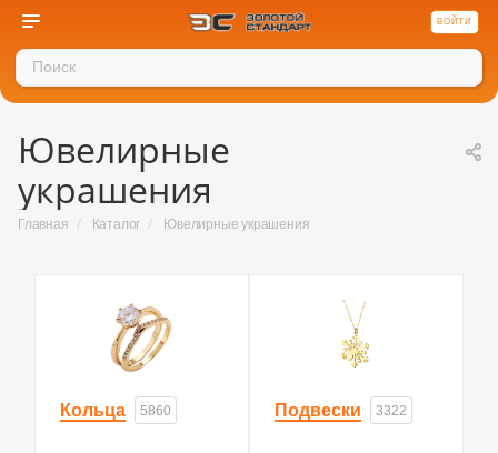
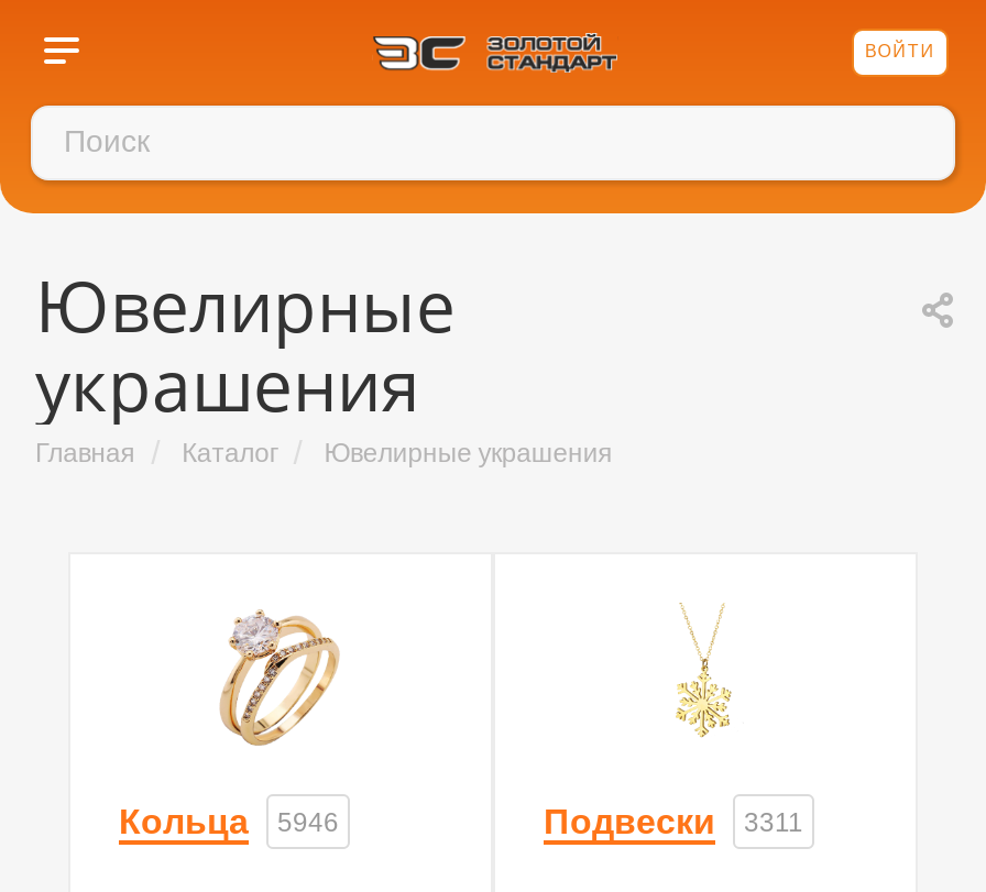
[60,401,171,420] Кольца 5860 -> [119,804,339,841] Кольца 5946
[275,401,407,420] Подвески 3322 -> [544,804,803,841] Подвески 3311

